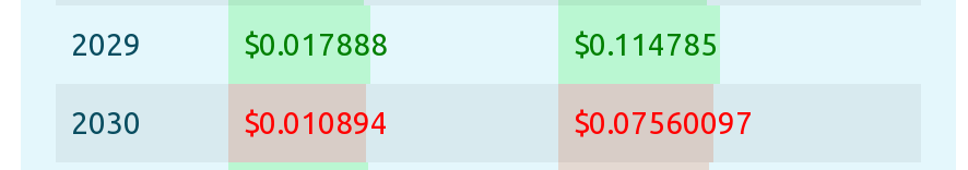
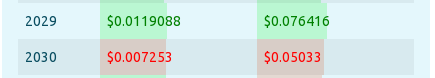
[244,27,388,62] $0.017888 -> [107,13,181,29] $0.0119088
[574,27,718,62] $0.114785 -> [264,13,330,29] $0.076416
[244,106,388,141] $0.010894 -> [107,49,173,65] $0.007253
[574,106,753,141] $0.07560097 -> [264,49,322,65] $0.05033

